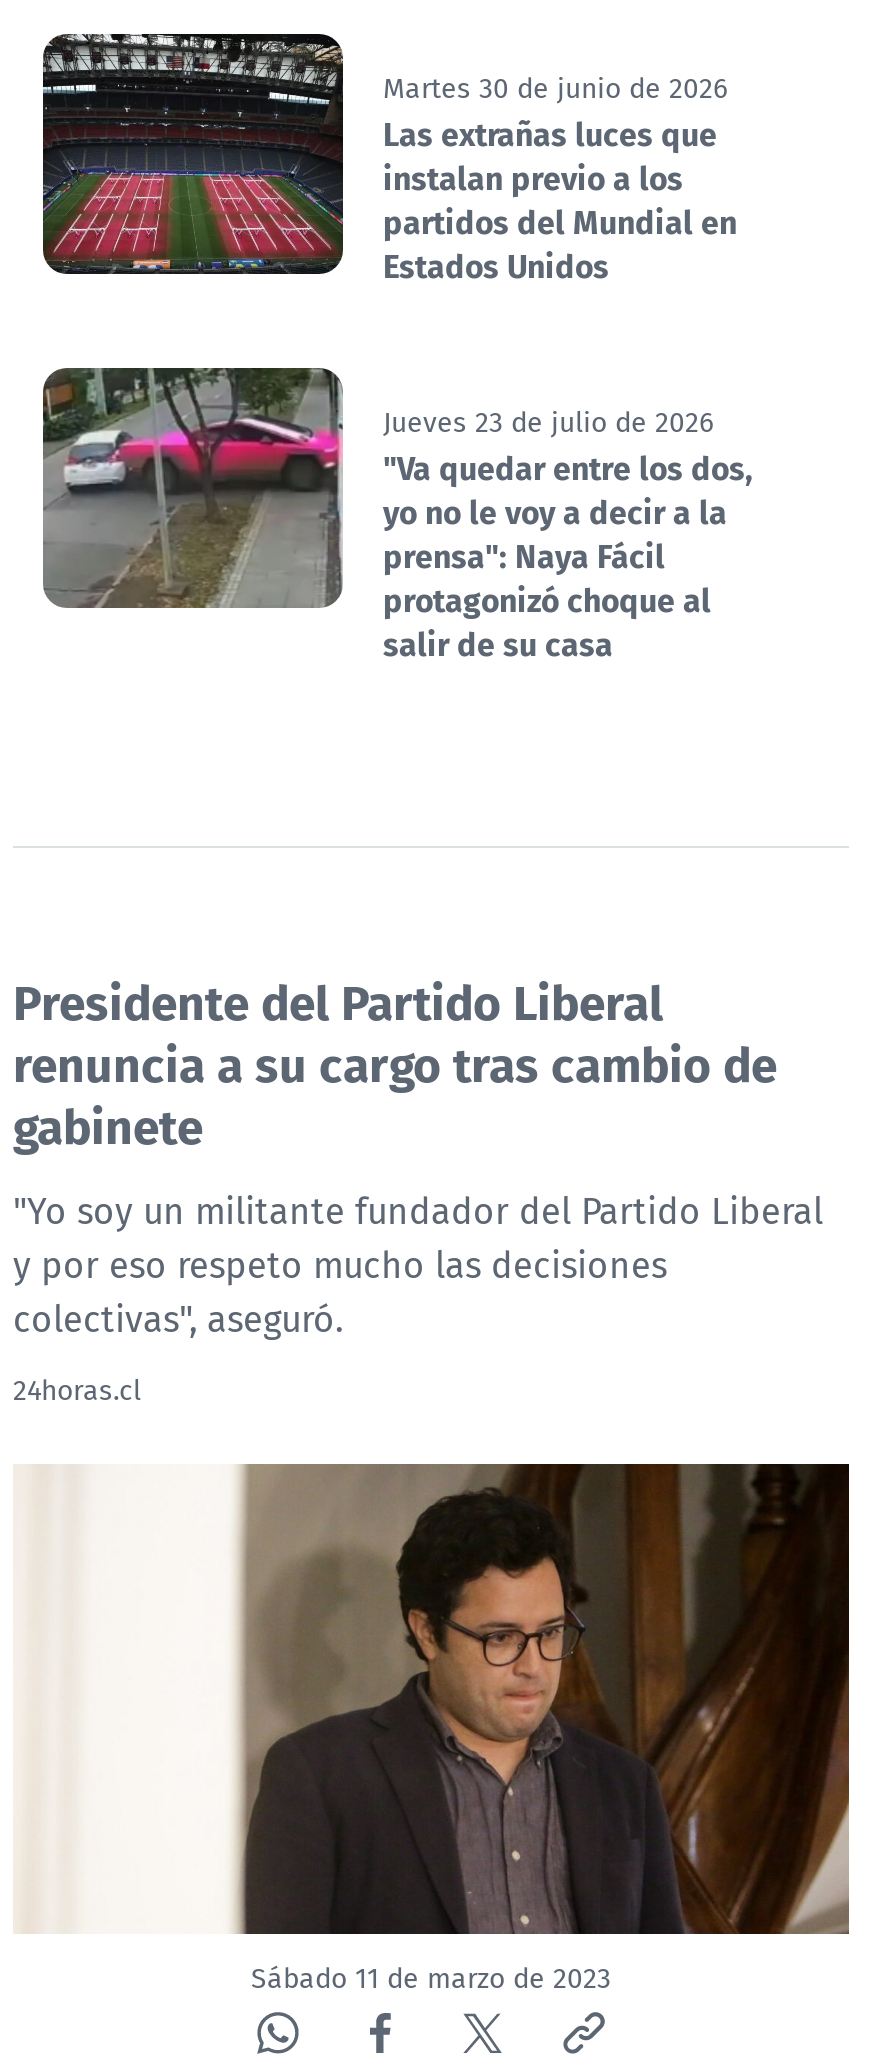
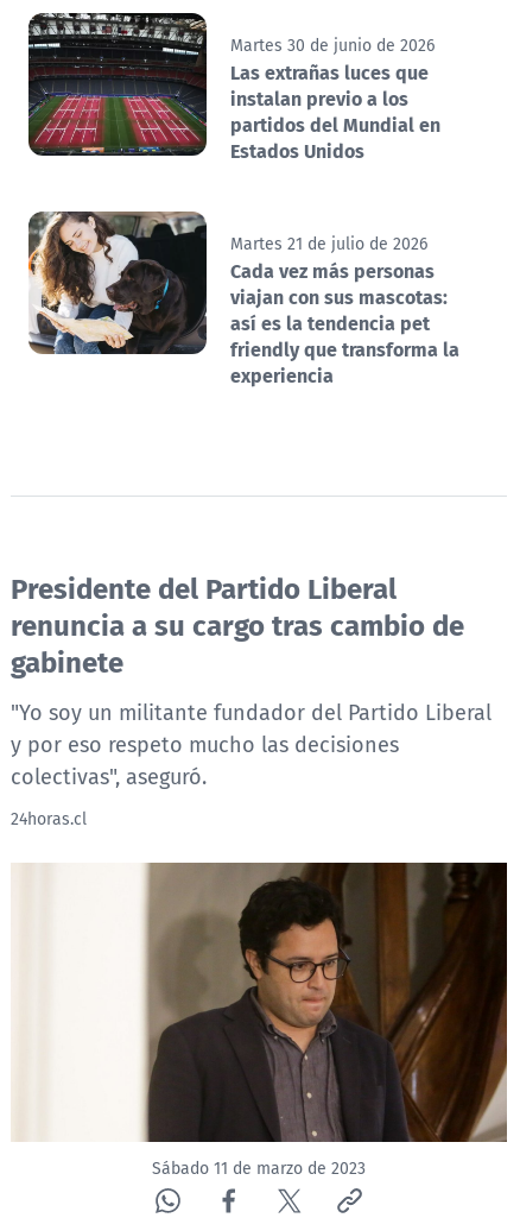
[41,366,753,667] [image] | Jueves 23 de julio de 2026 | "Va quedar entre los dos, | yo no le voy a decir a la | prensa": Naya Fácil | protagonizó choque al | salir de su casa -> [27,210,459,389] [image] | Martes 21 de julio de 2026 | Cada vez más personas | viajan con sus mascotas: | así es la tendencia pet | friendly que transforma la | experiencia

